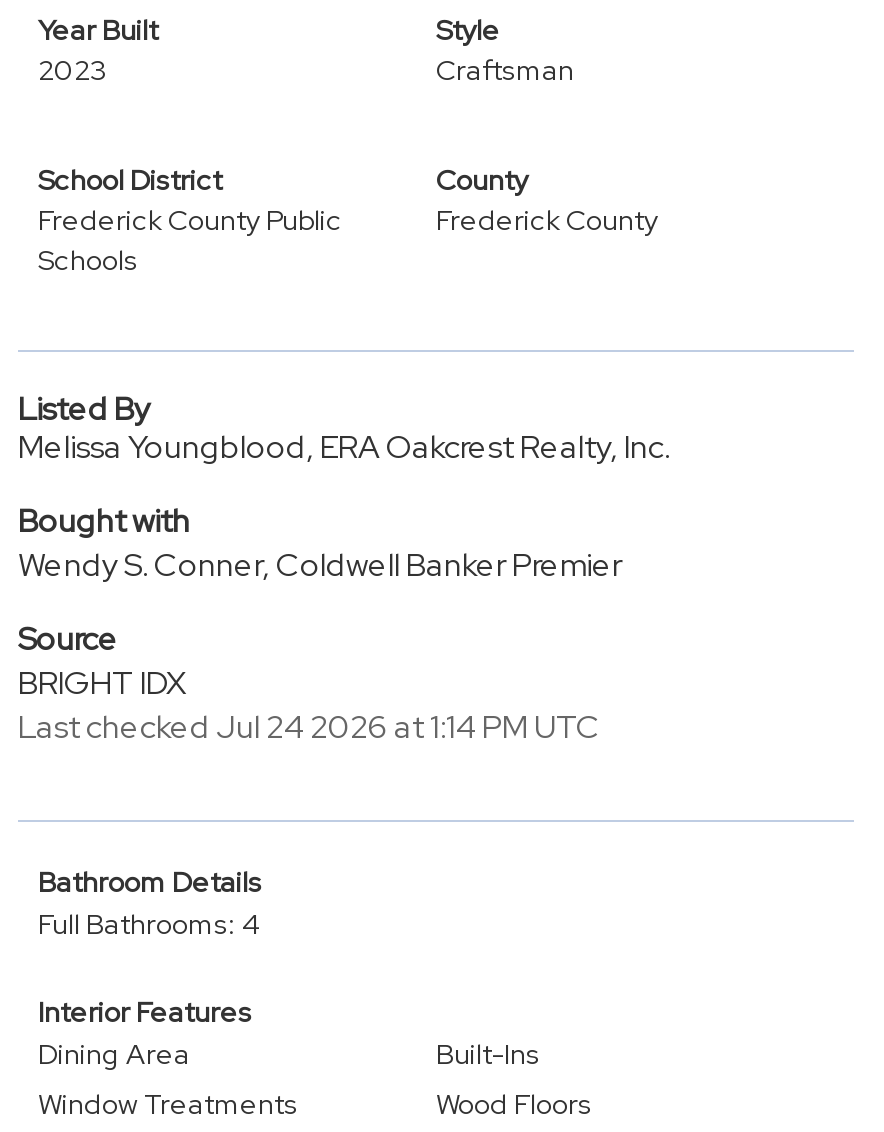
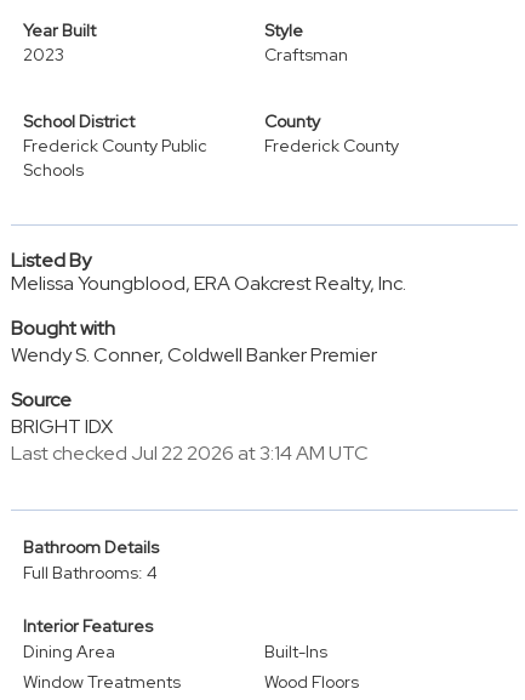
[18,706,600,748] Last checked Jul 24 2026 at 1:14 PM UTC -> [11,440,369,466] Last checked Jul 22 2026 at 3:14 AM UTC

